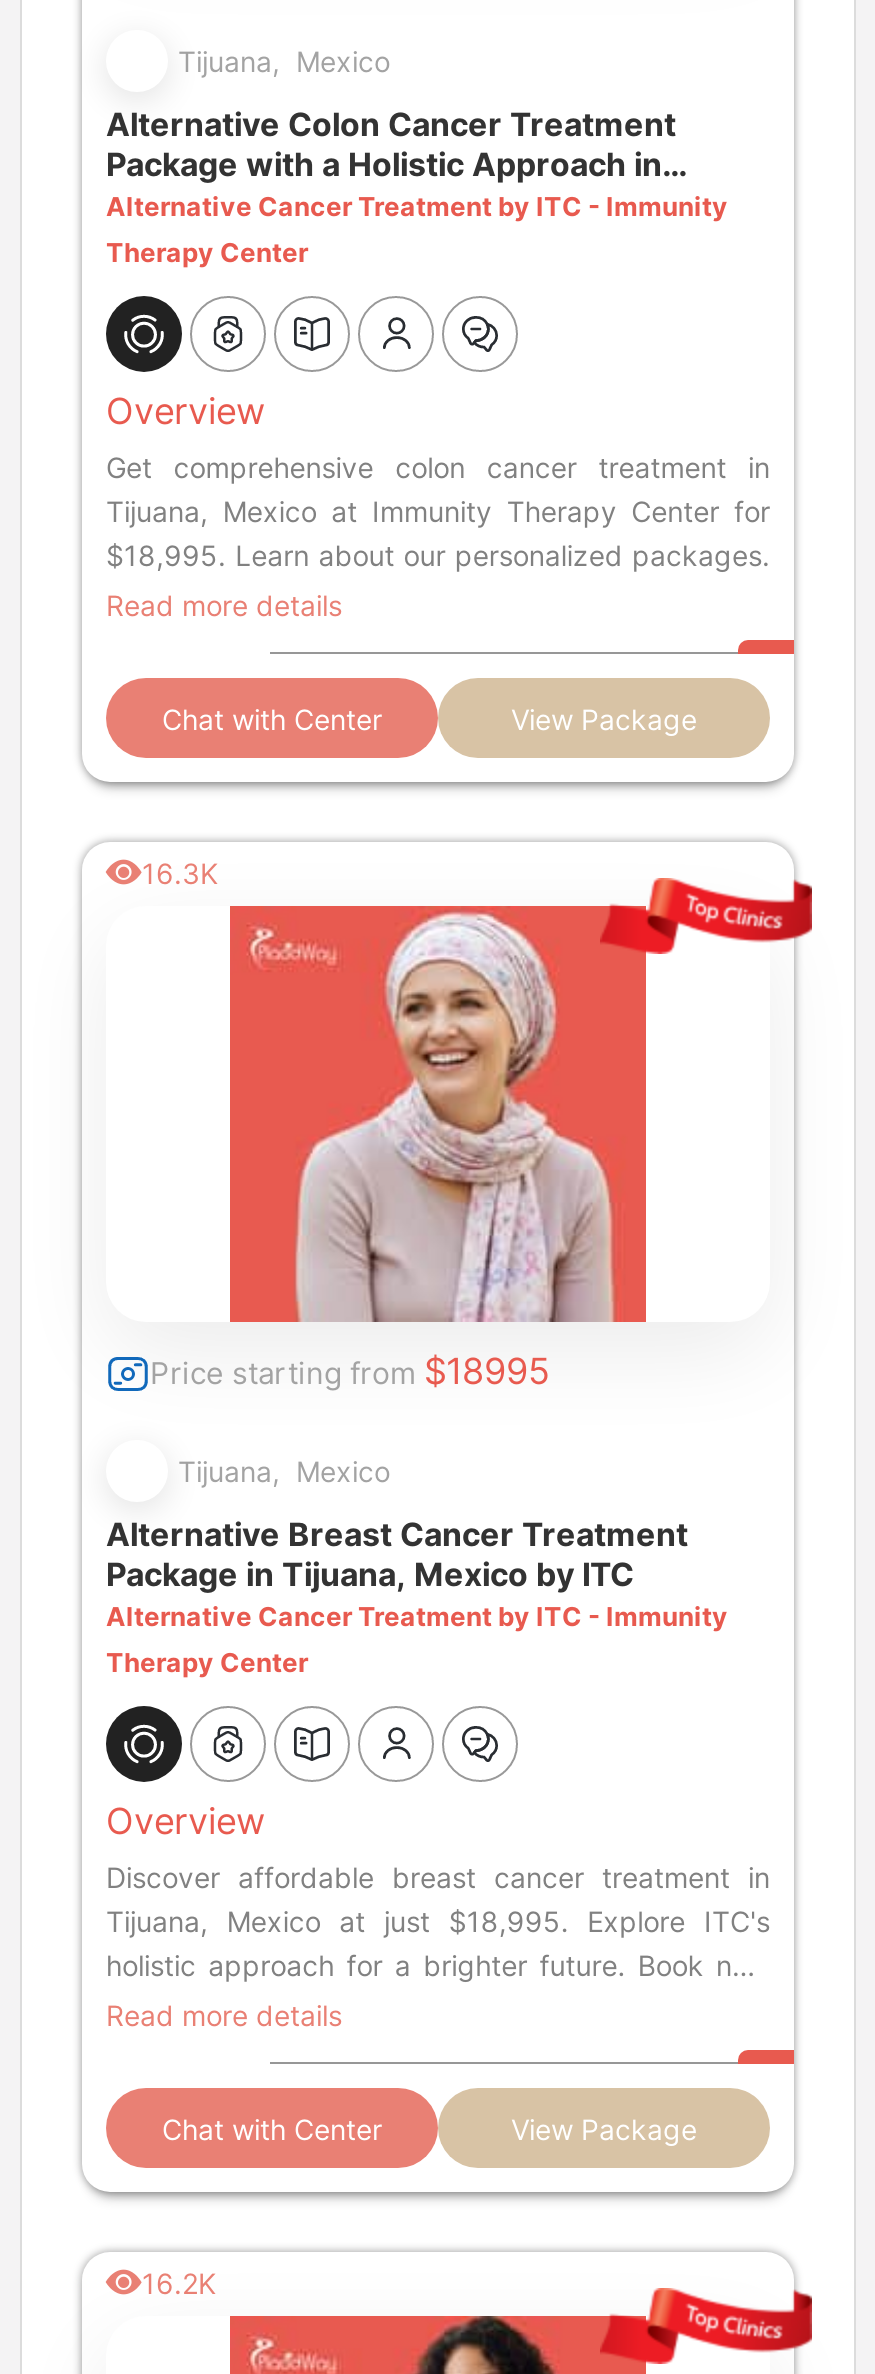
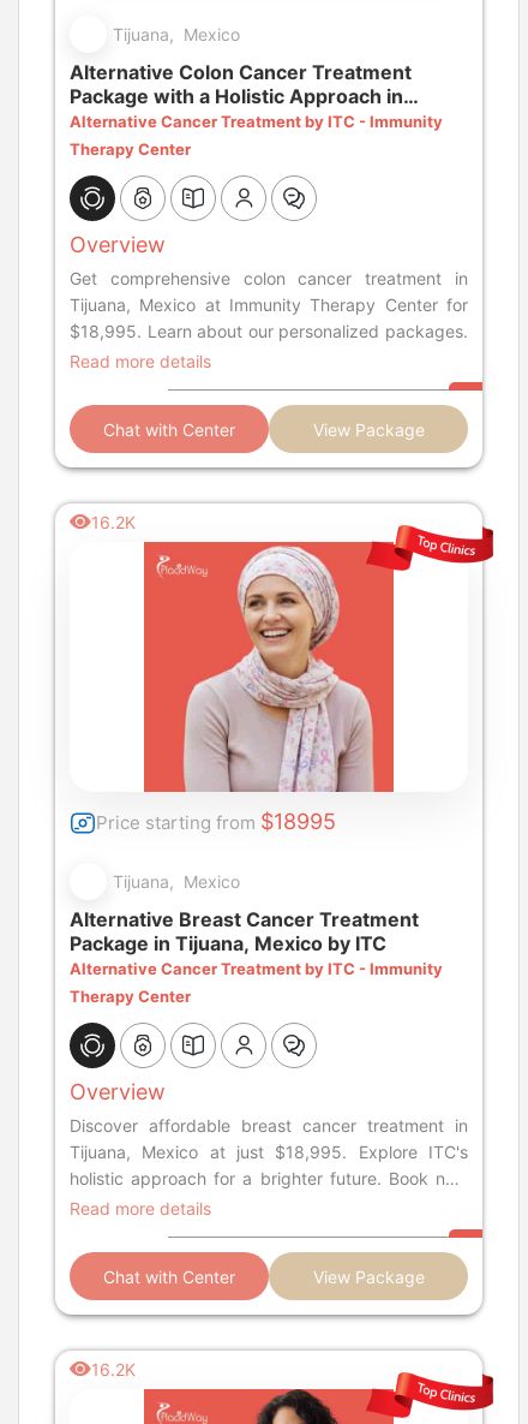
[142,856,218,890] 16.3K -> [91,512,136,532] 16.2K

